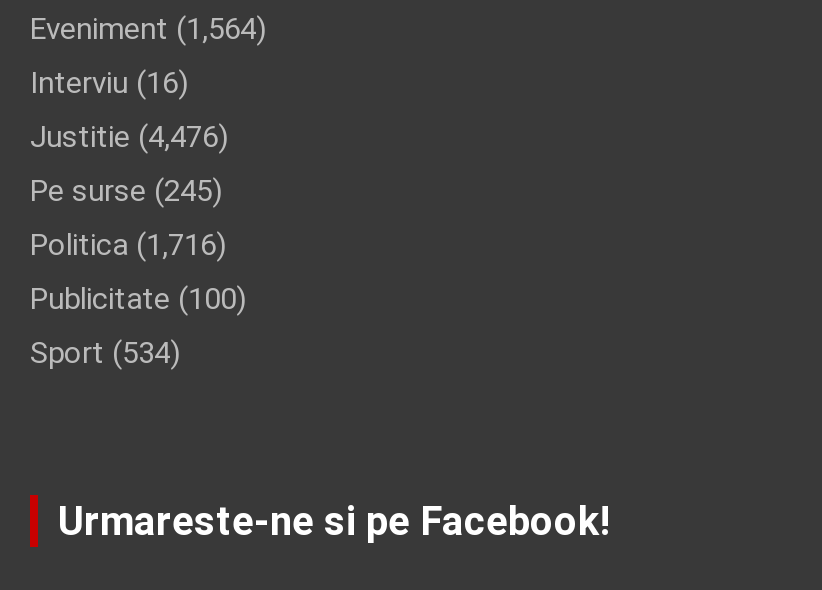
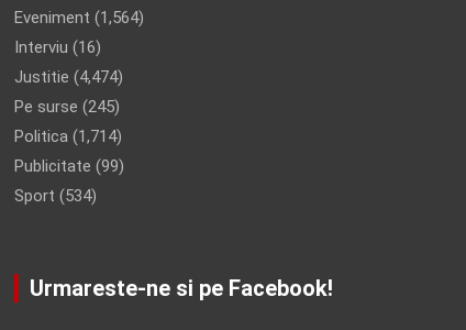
[30,118,228,154] Justitie (4,476) -> [14,67,123,86] Justitie (4,474)
[30,226,226,262] Politica (1,716) -> [14,126,122,146] Politica (1,714)
[30,280,246,316] Publicitate (100) -> [14,156,124,175] Publicitate (99)

